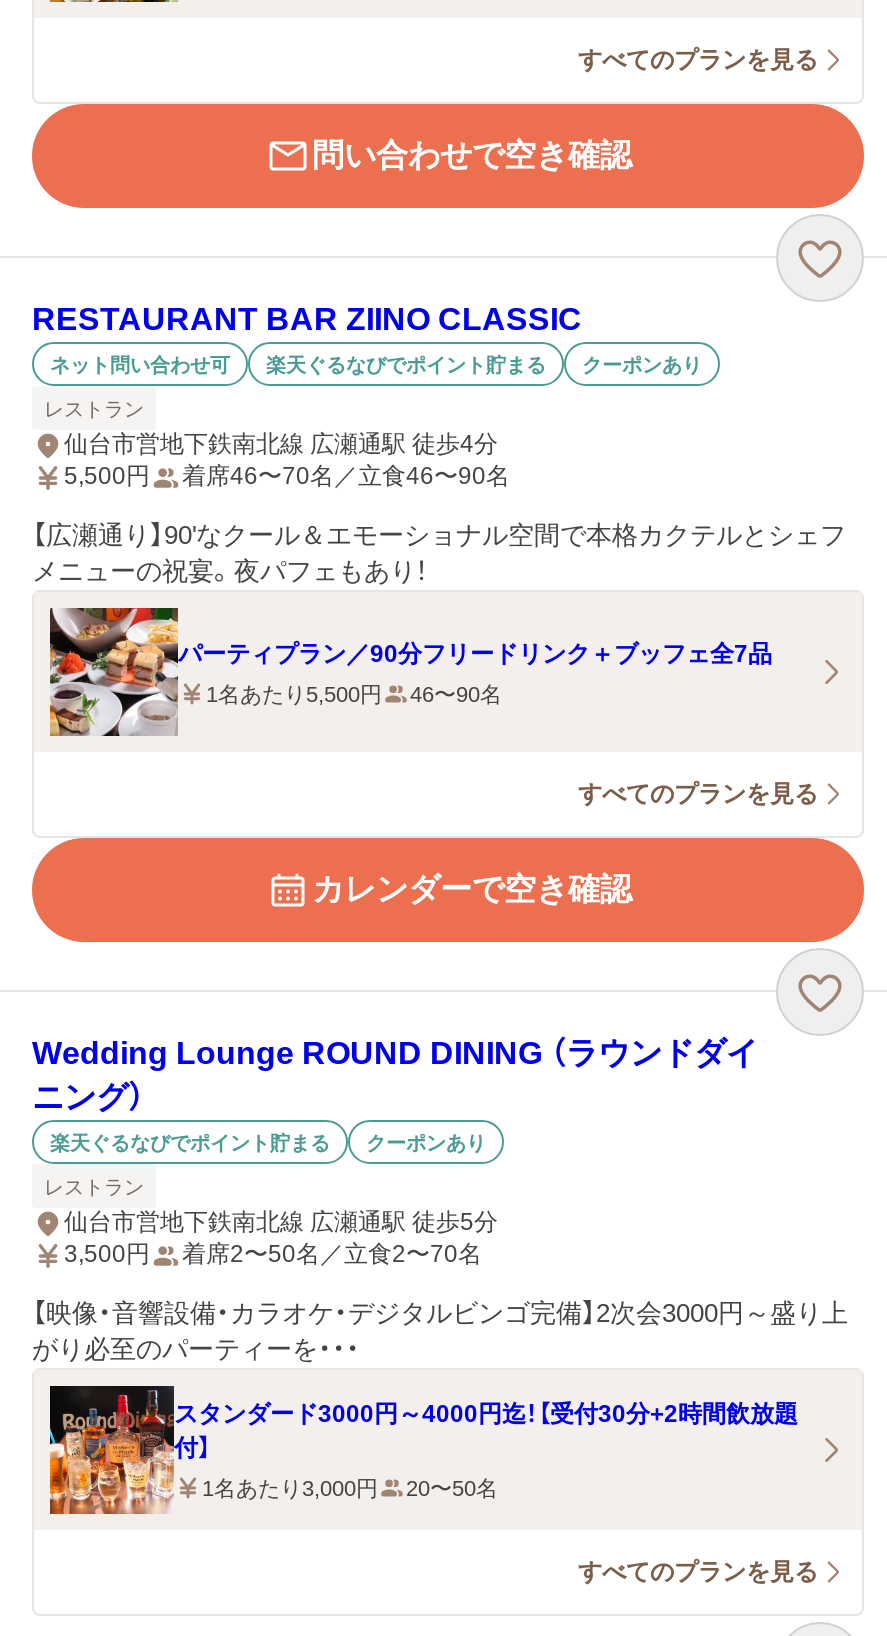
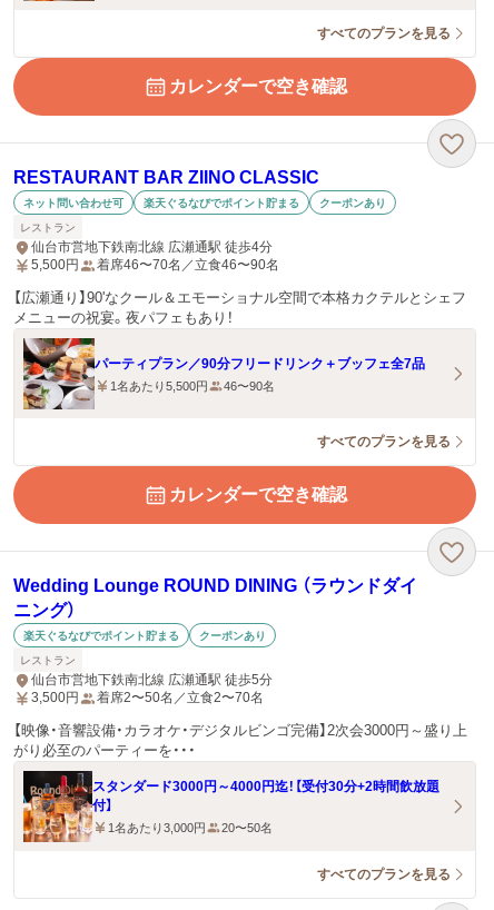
[312,138,632,172] 問い合わせで空き確認 -> [169,77,347,96] カレンダーで空き確認

